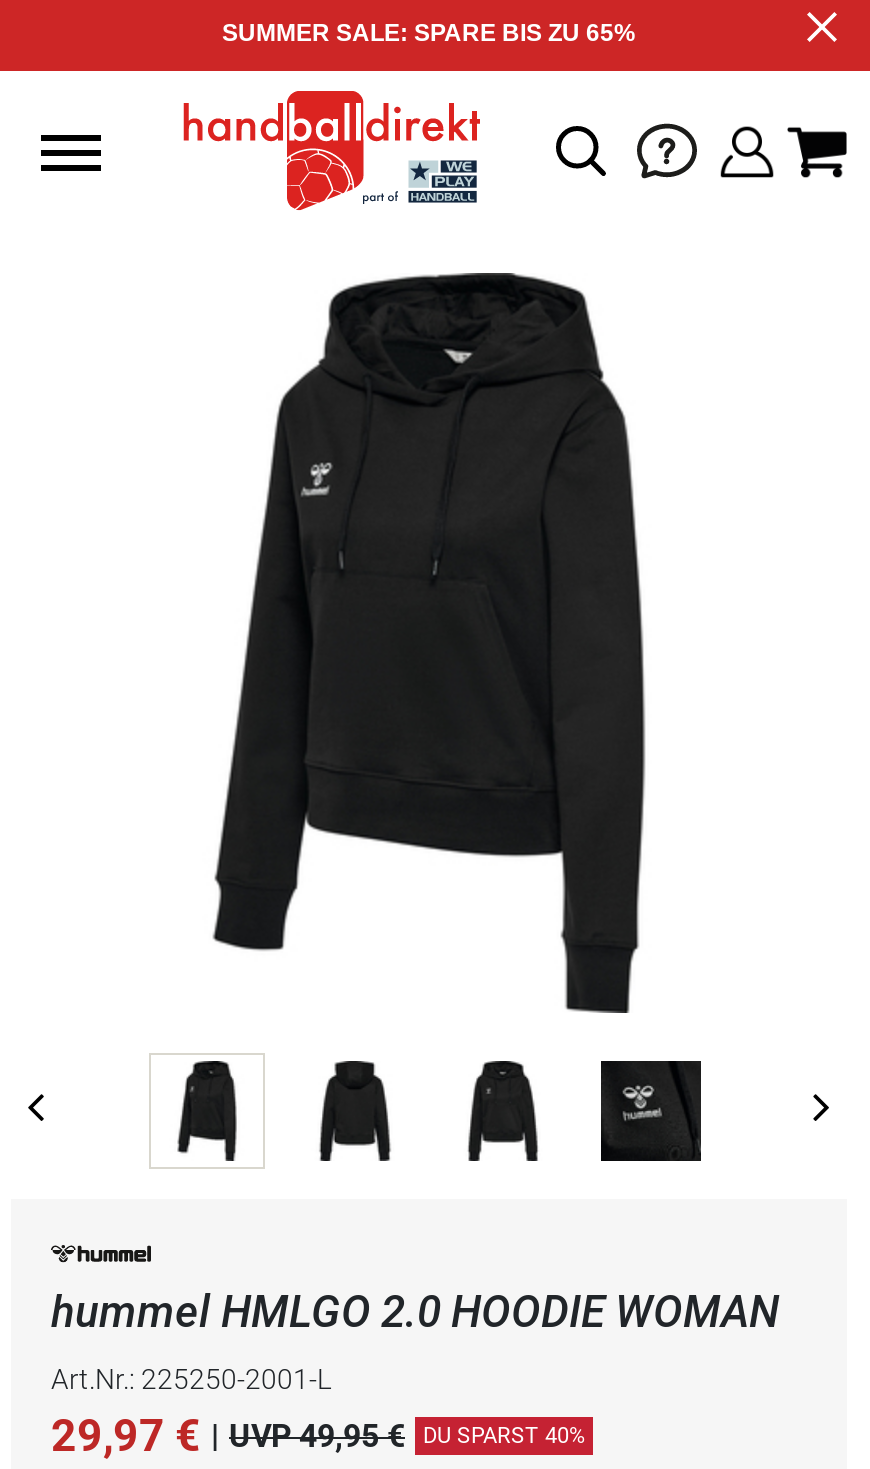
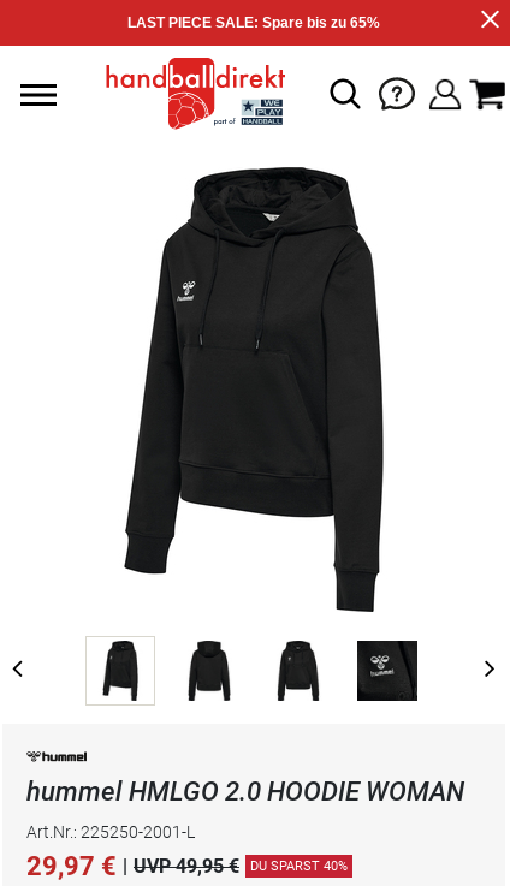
[222,19,636,47] SUMMER SALE: SPARE BIS ZU 65% -> [127,14,380,31] LAST PIECE SALE: Spare bis zu 65%

